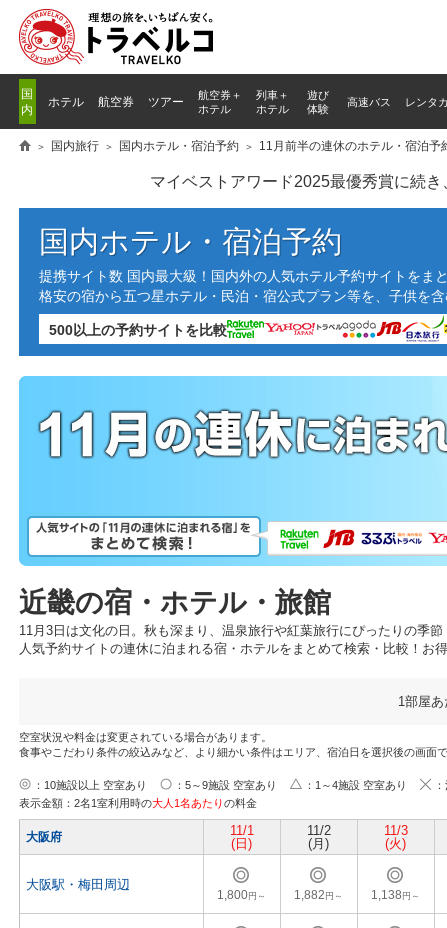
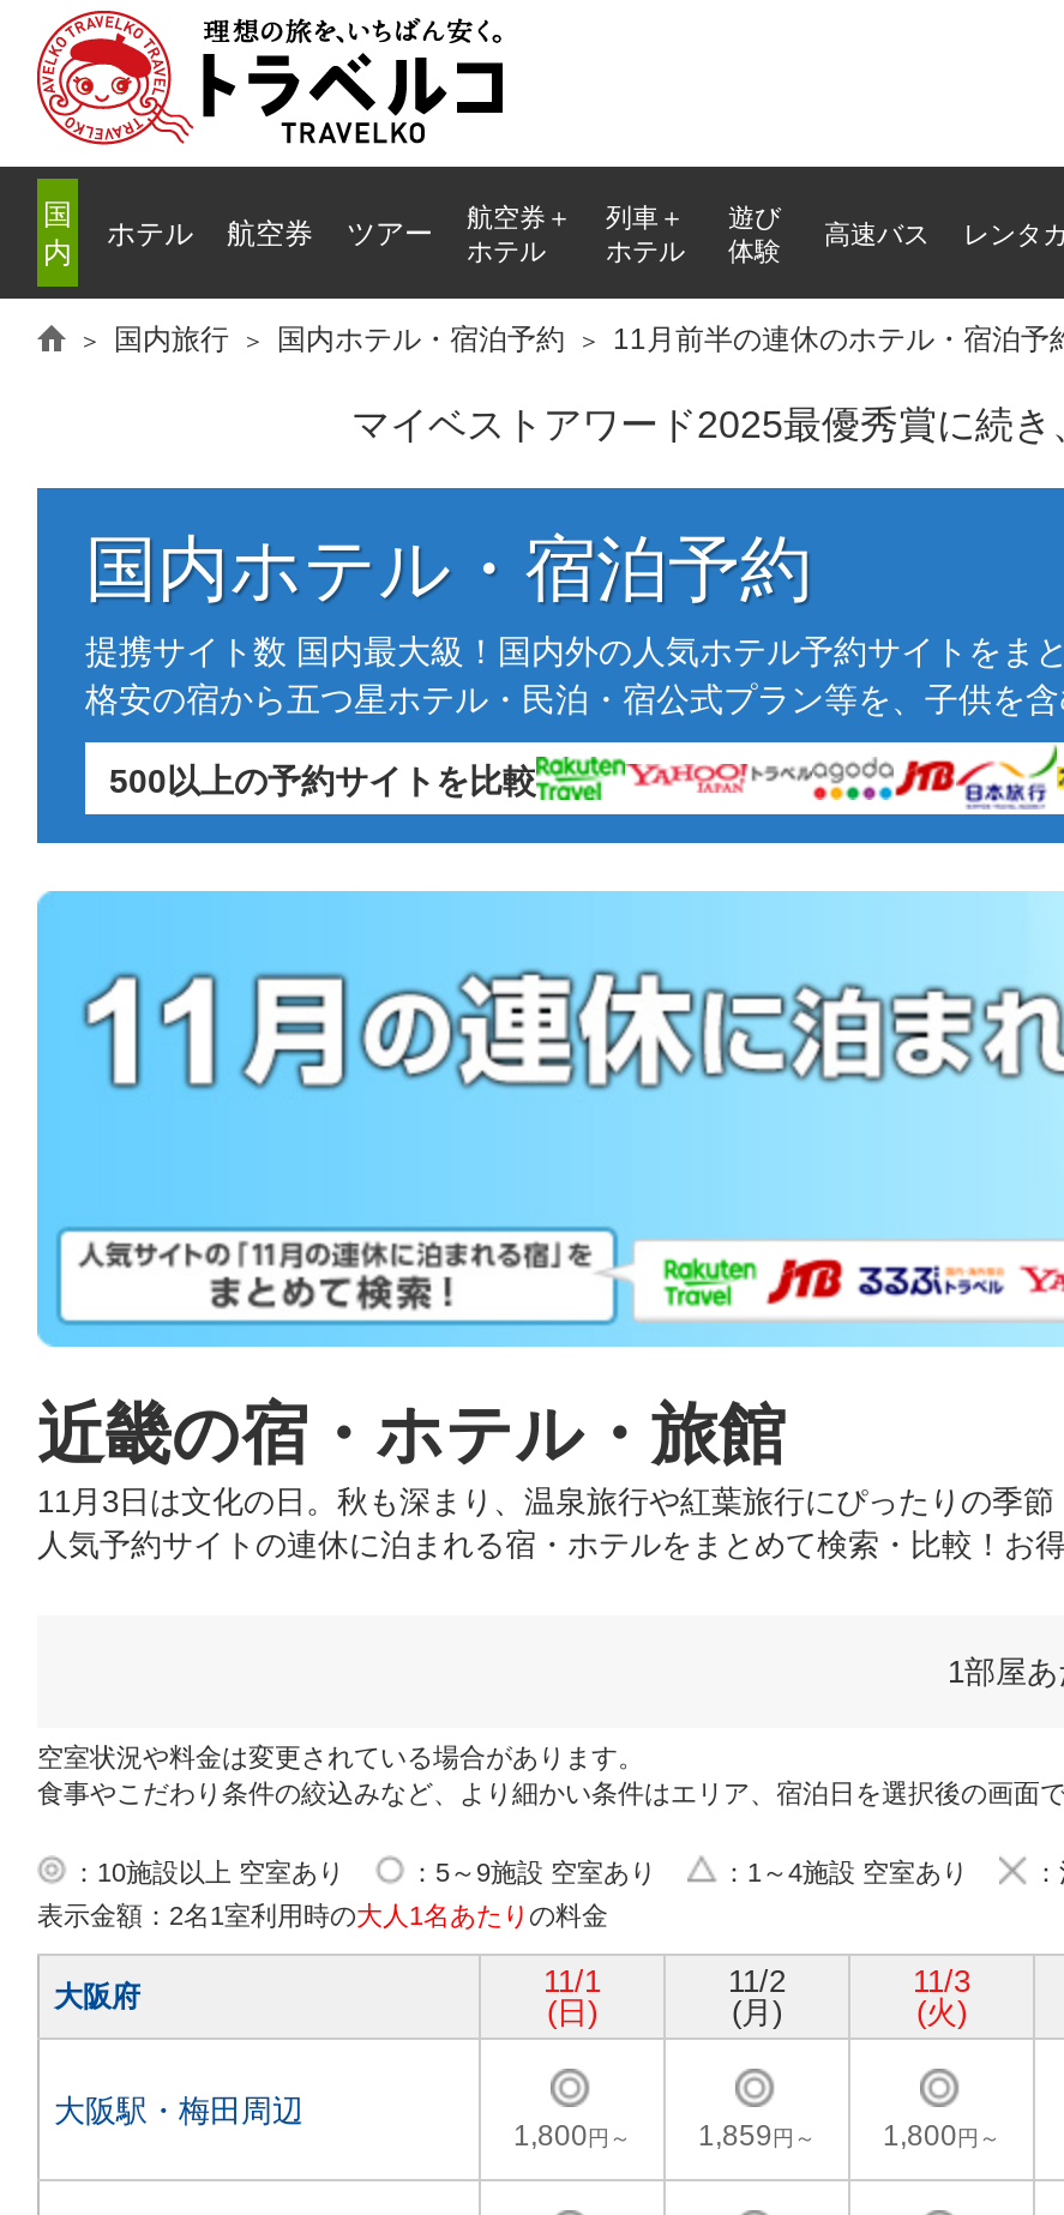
[294,888,343,902] 1,882円～ -> [698,2119,816,2152] 1,859円～
[371,888,420,902] 1,138円～ -> [883,2119,1000,2152] 1,800円～

